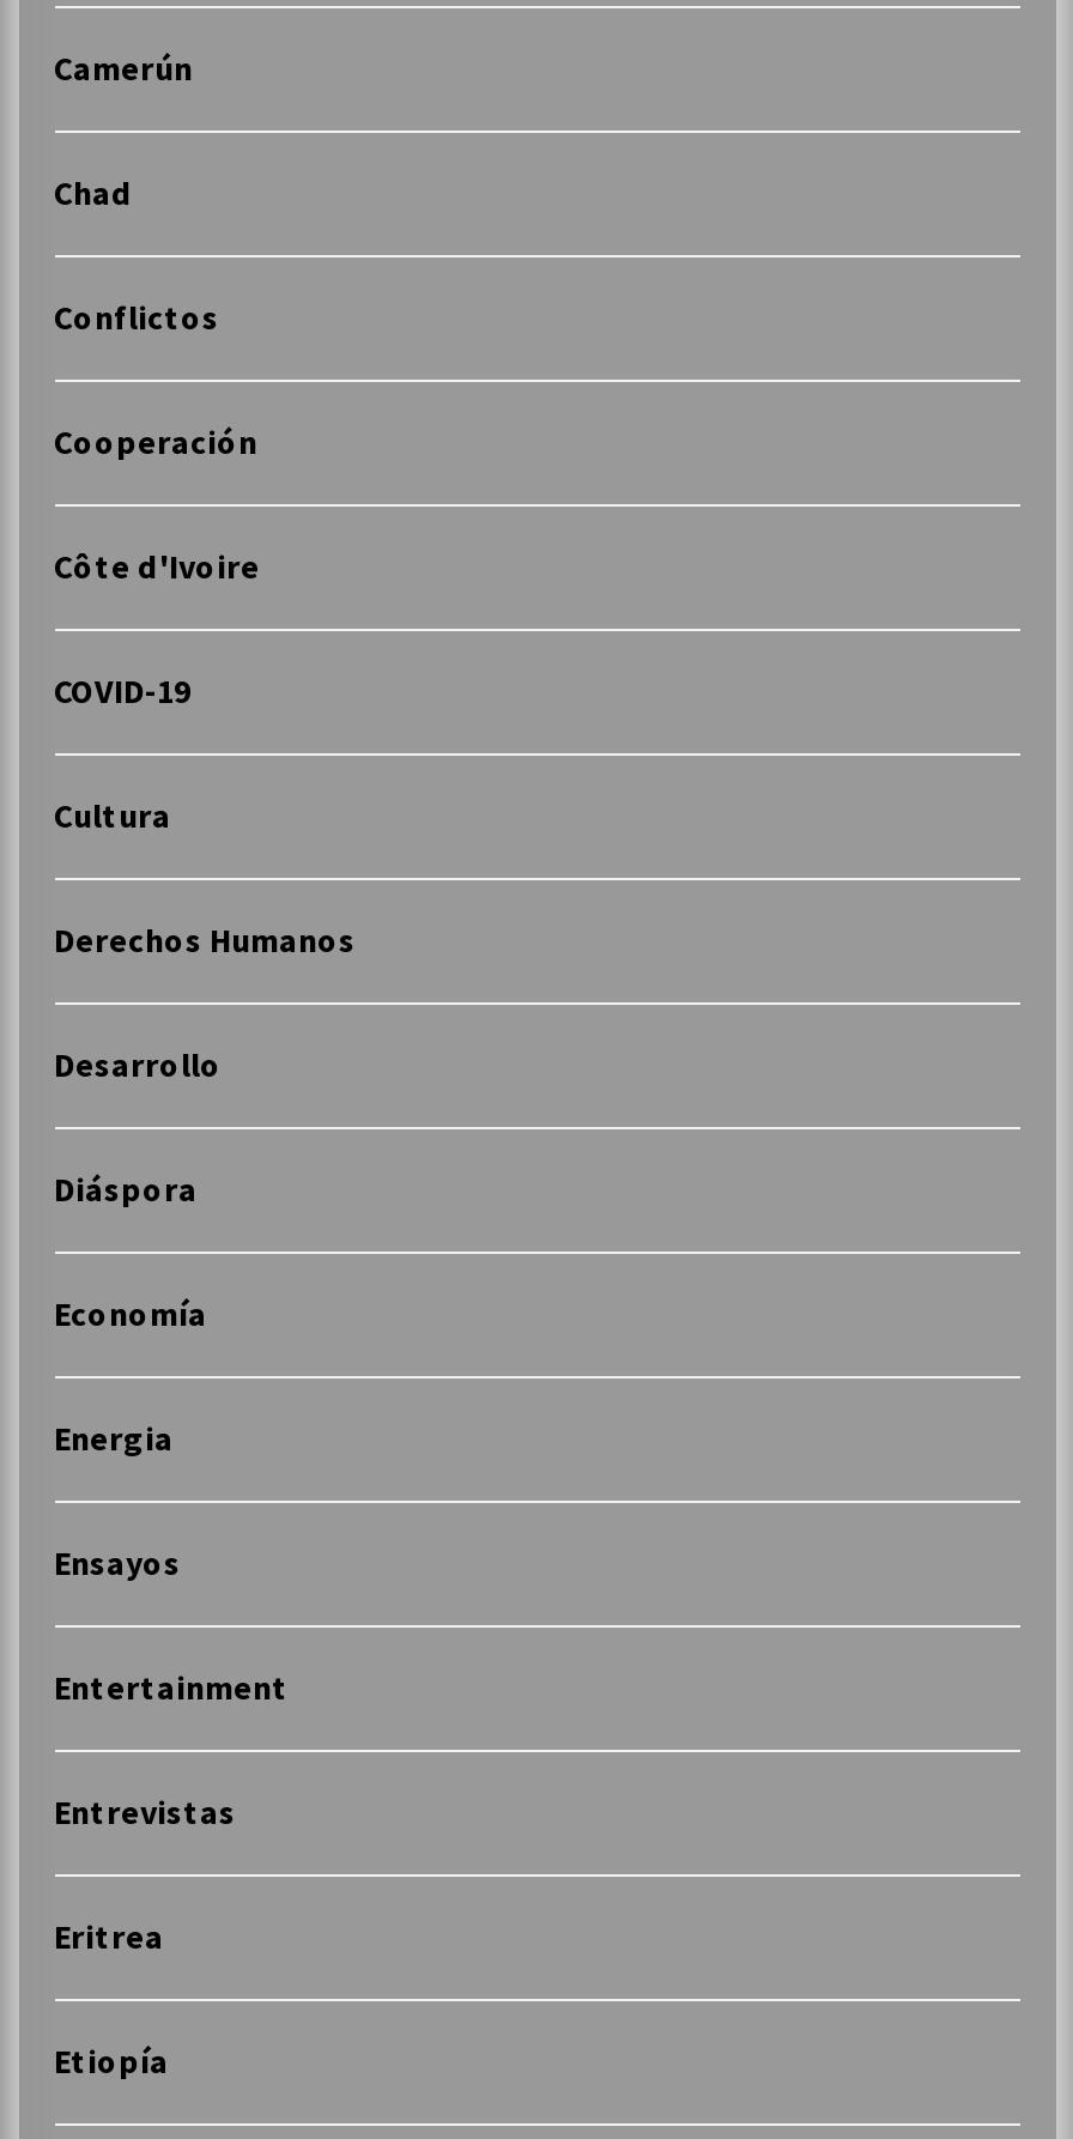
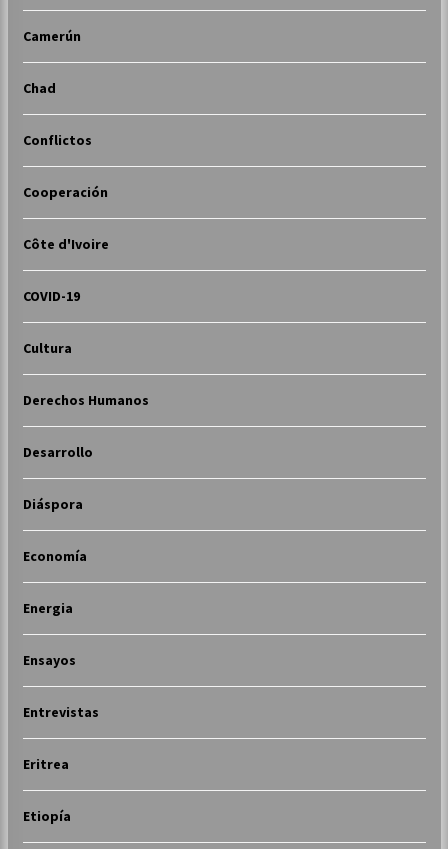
[54,1666,289,1709] Entertainment -> none

